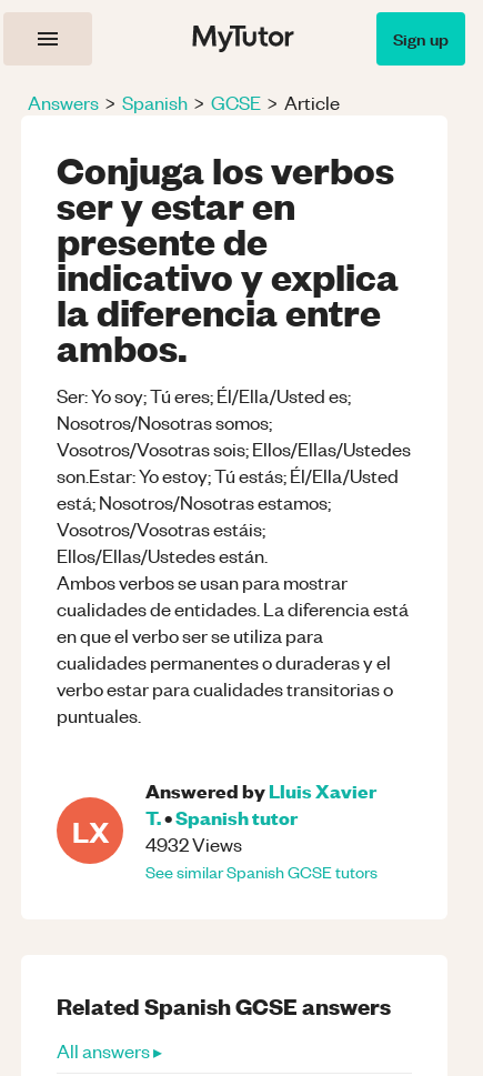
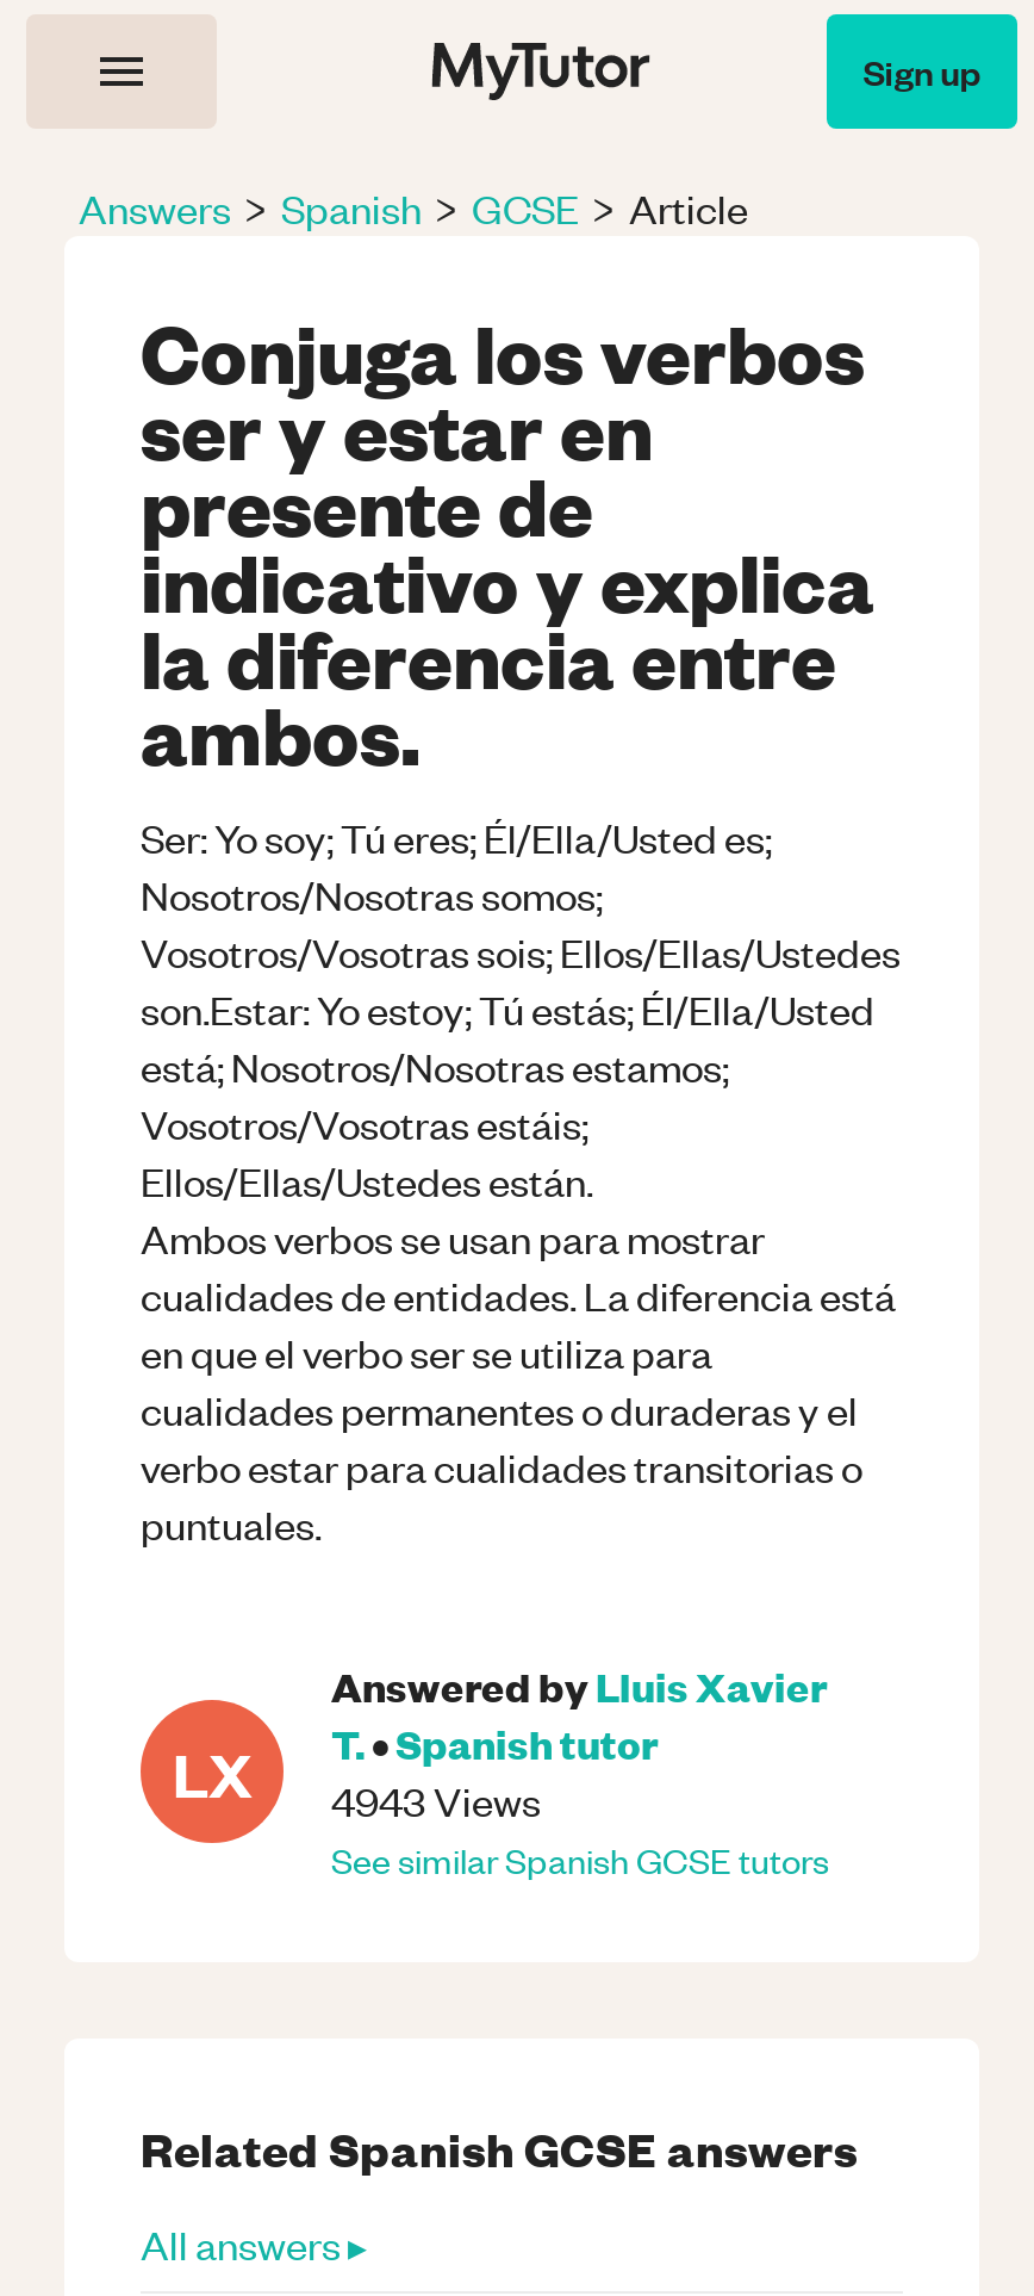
[72,804,298,856] LX 4932 Views T. • Spanishtutor -> [173,1714,658,1826] LX 4943 Views T. • Spanishtutor

